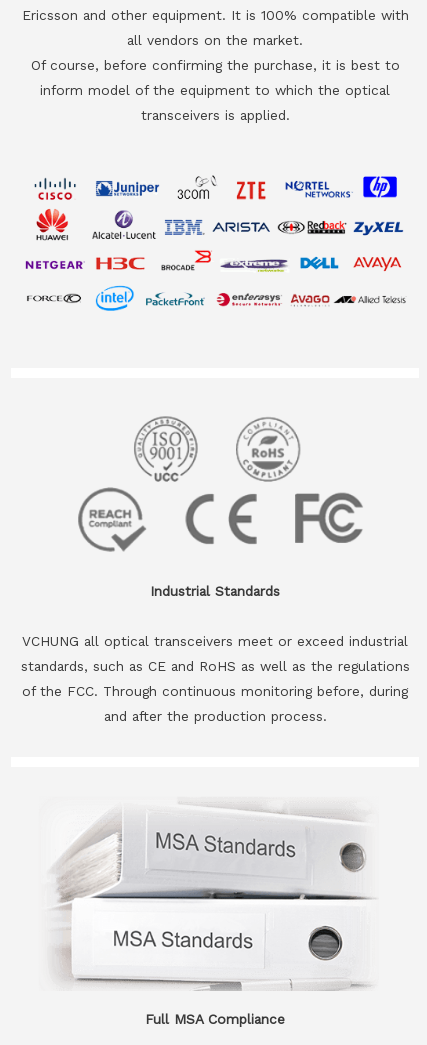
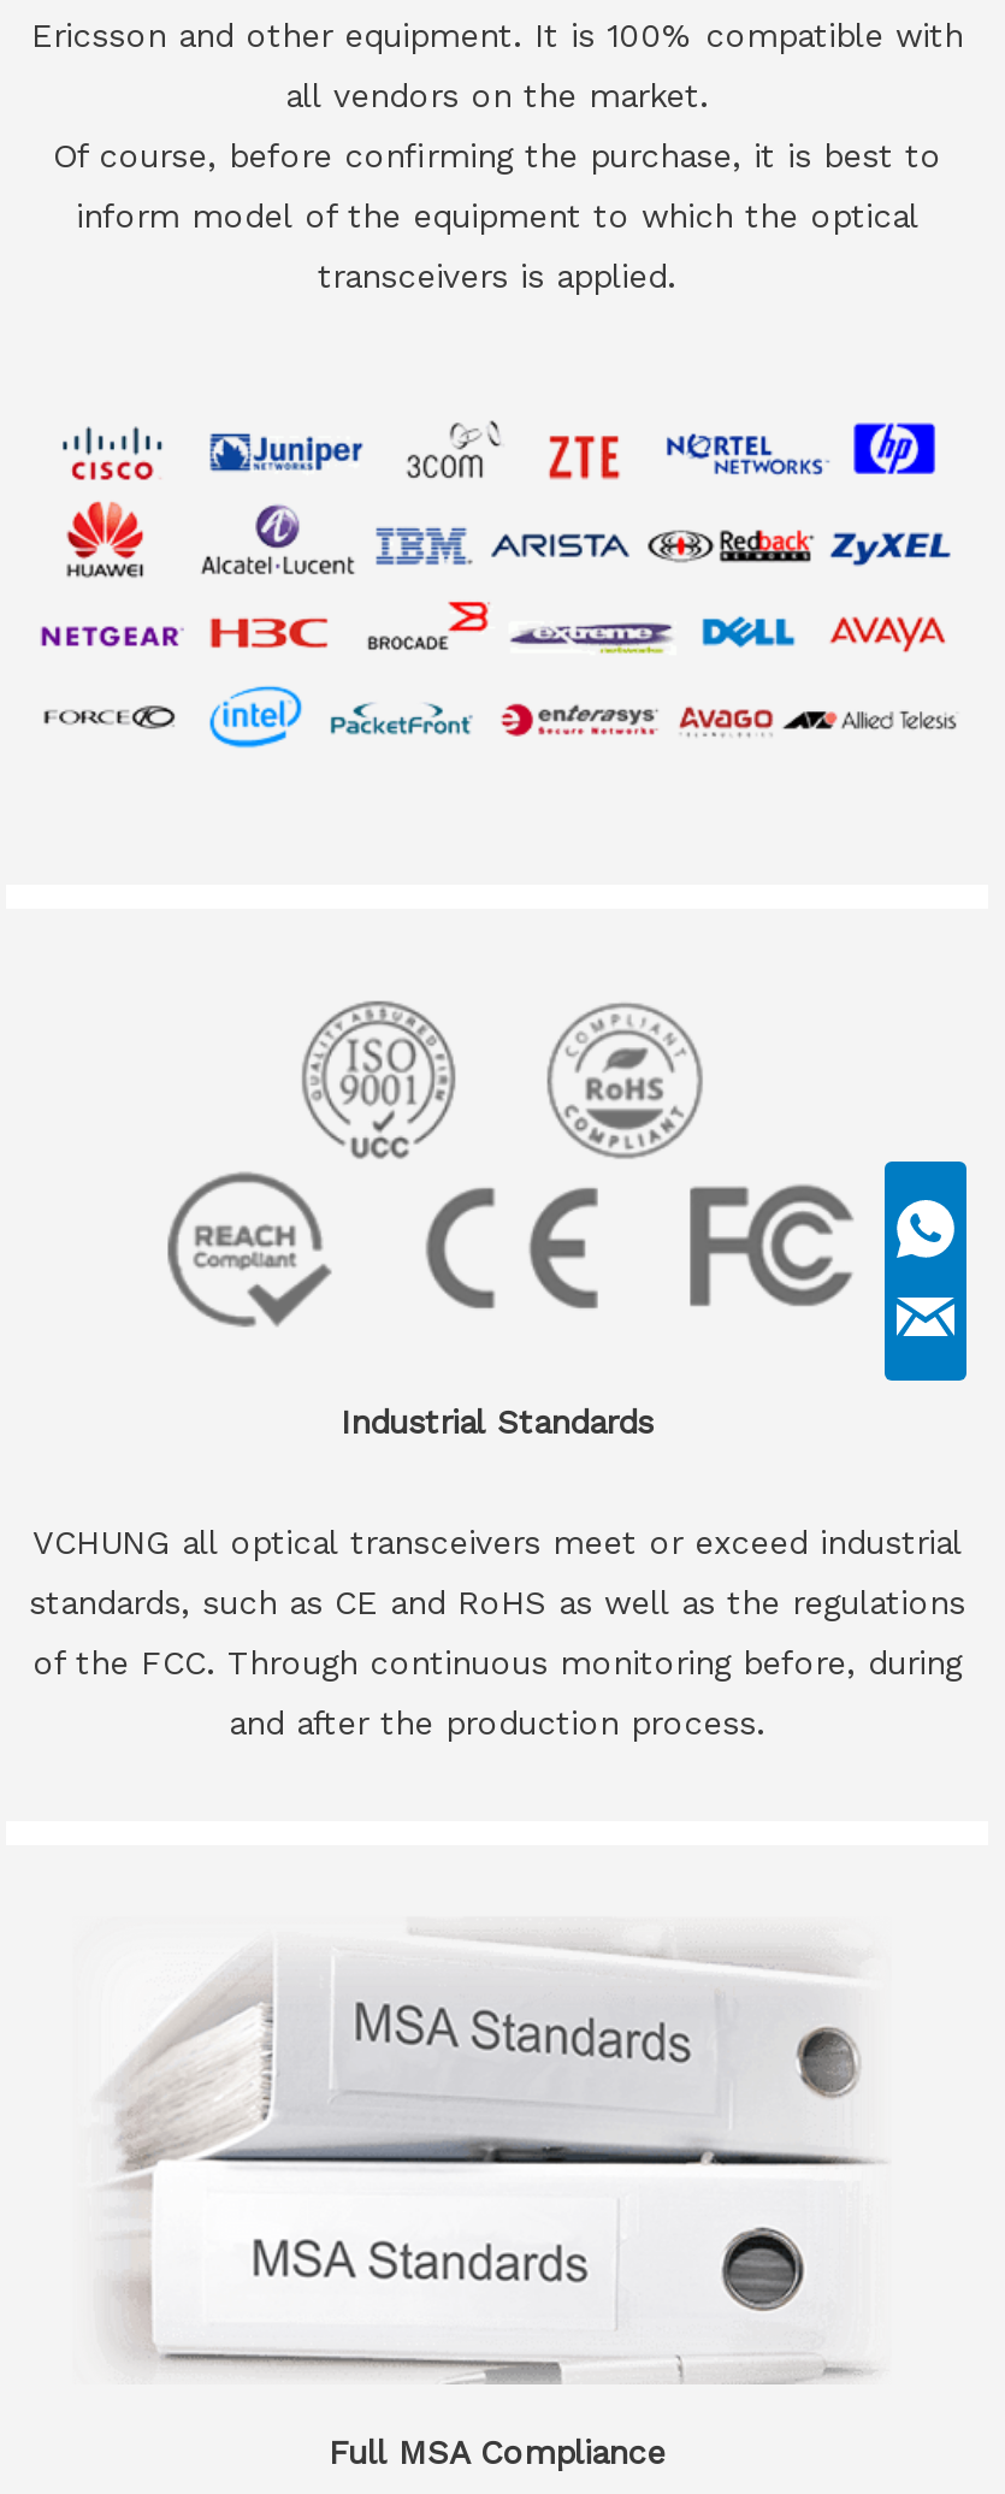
none -> [882,1159,969,1383] [image]

